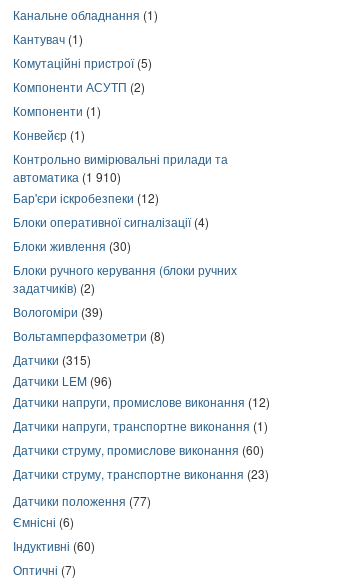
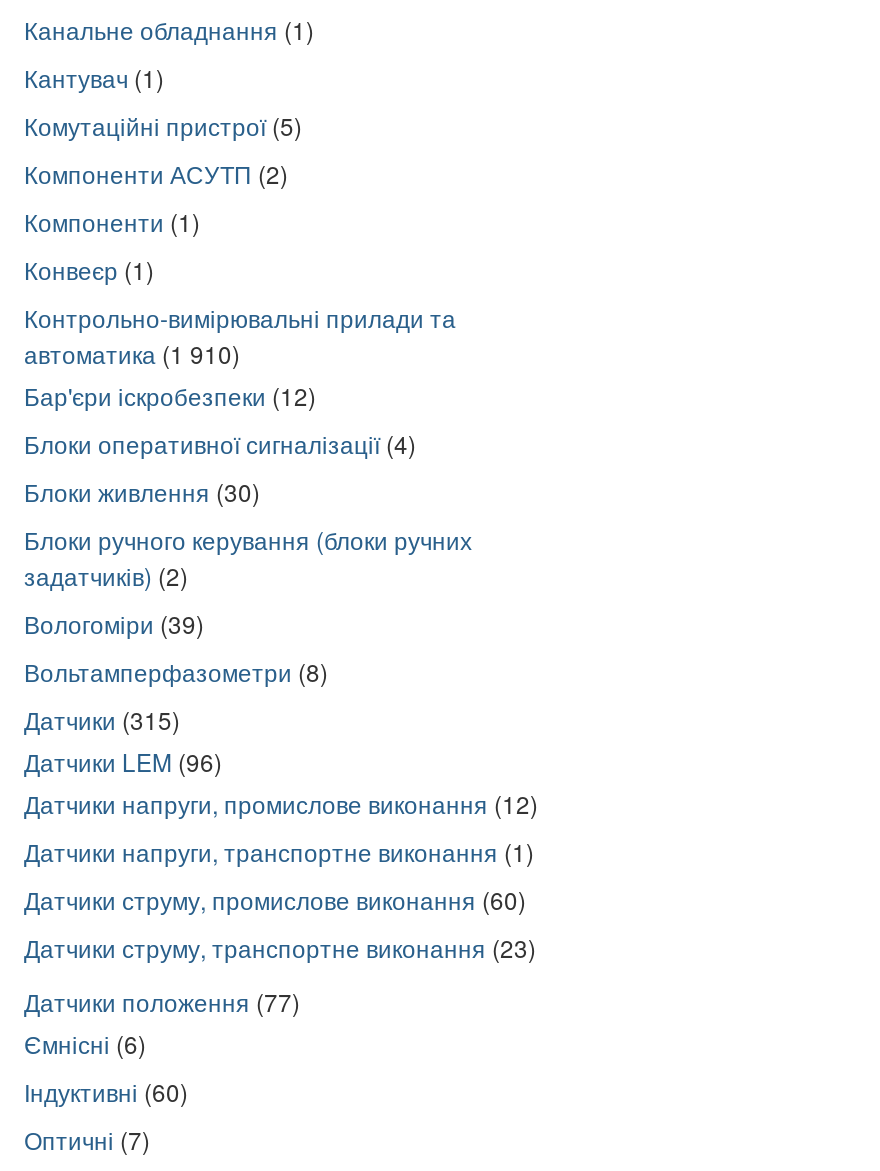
[13,126,228,167] Конвейєр (1) | Контрольно вимірювальні прилади та -> [24,252,456,334] Конвеєр (1) | Контрольно-вимірювальні прилади та

